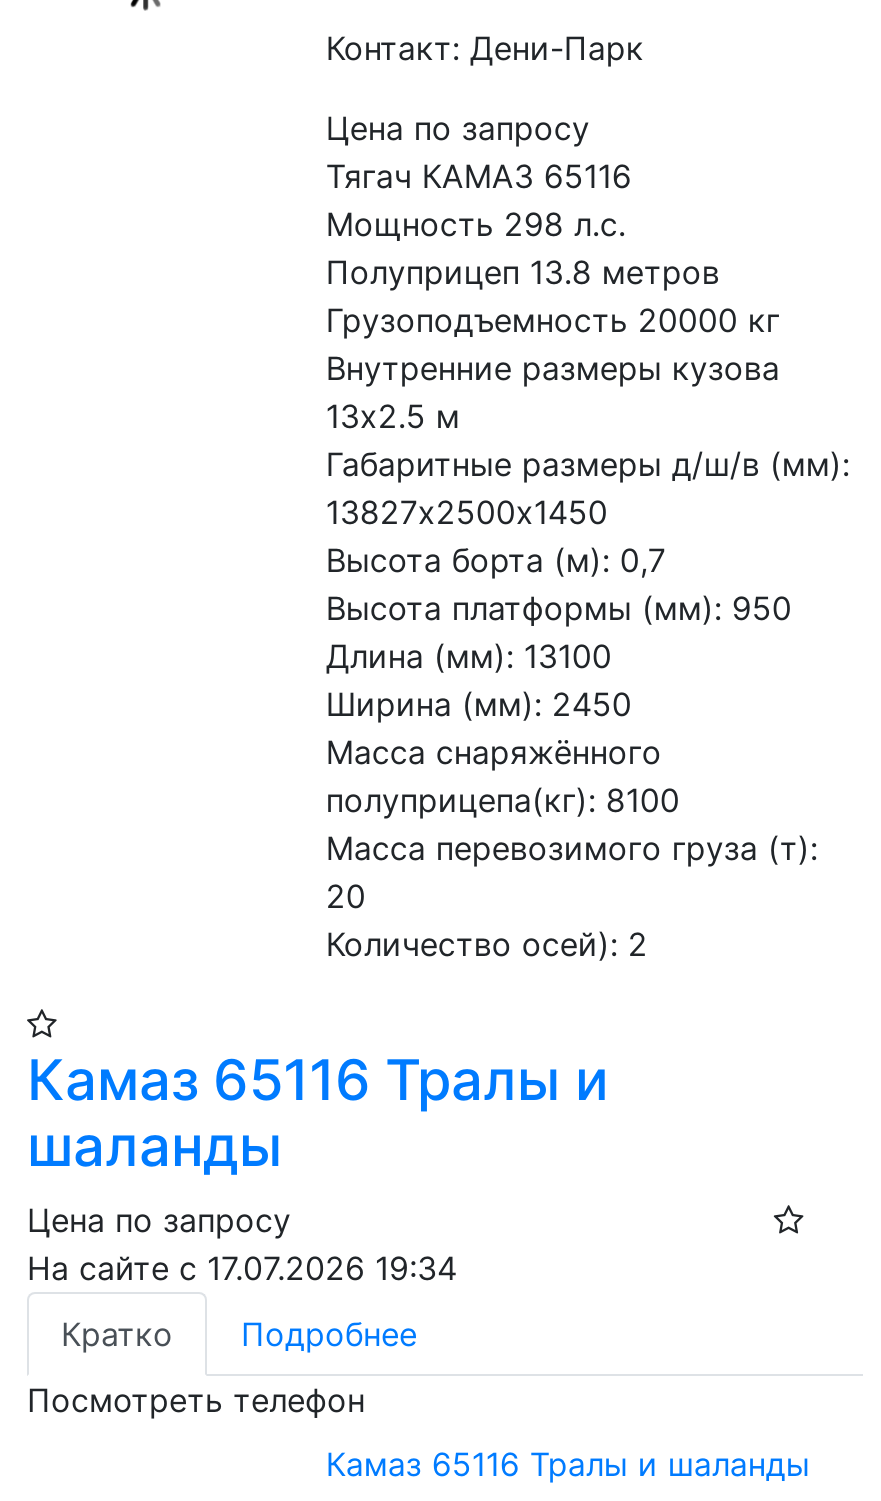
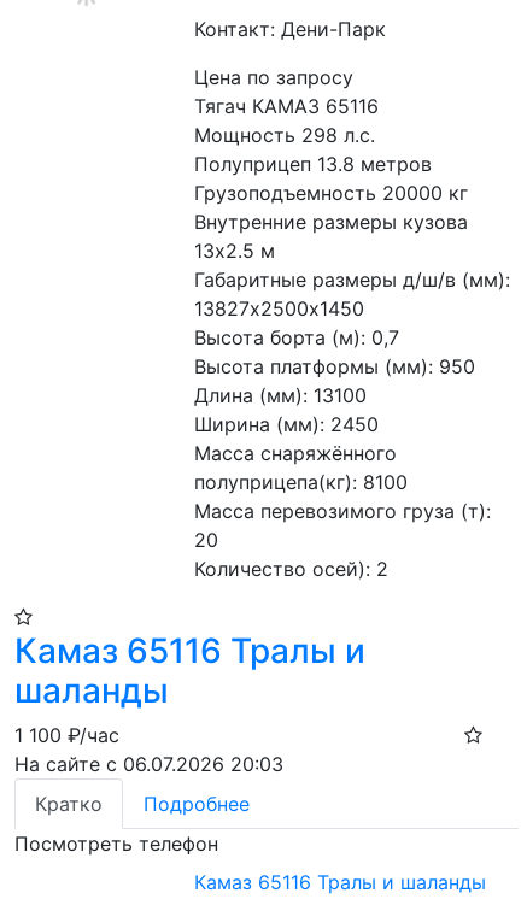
[27,1199,457,1287] Цена по запросу | На сайте с 17.07.2026 19:34 -> [14,722,283,775] 1 100 ₽/час | На сайте с 06.07.2026 20:03

